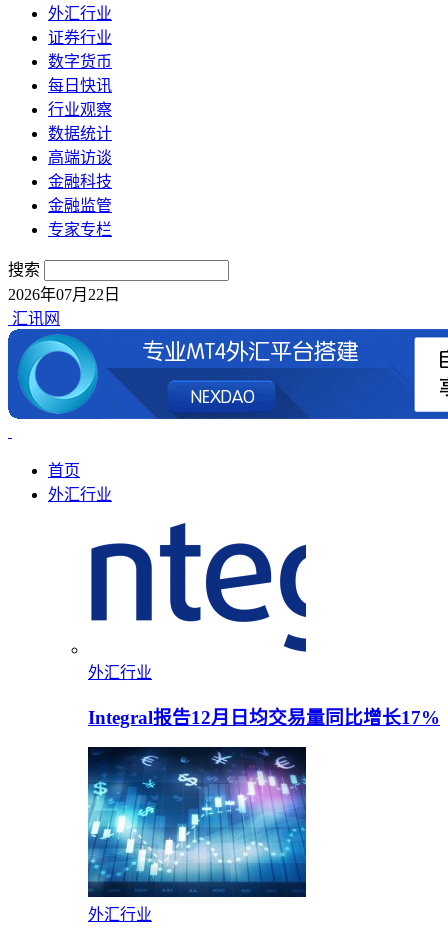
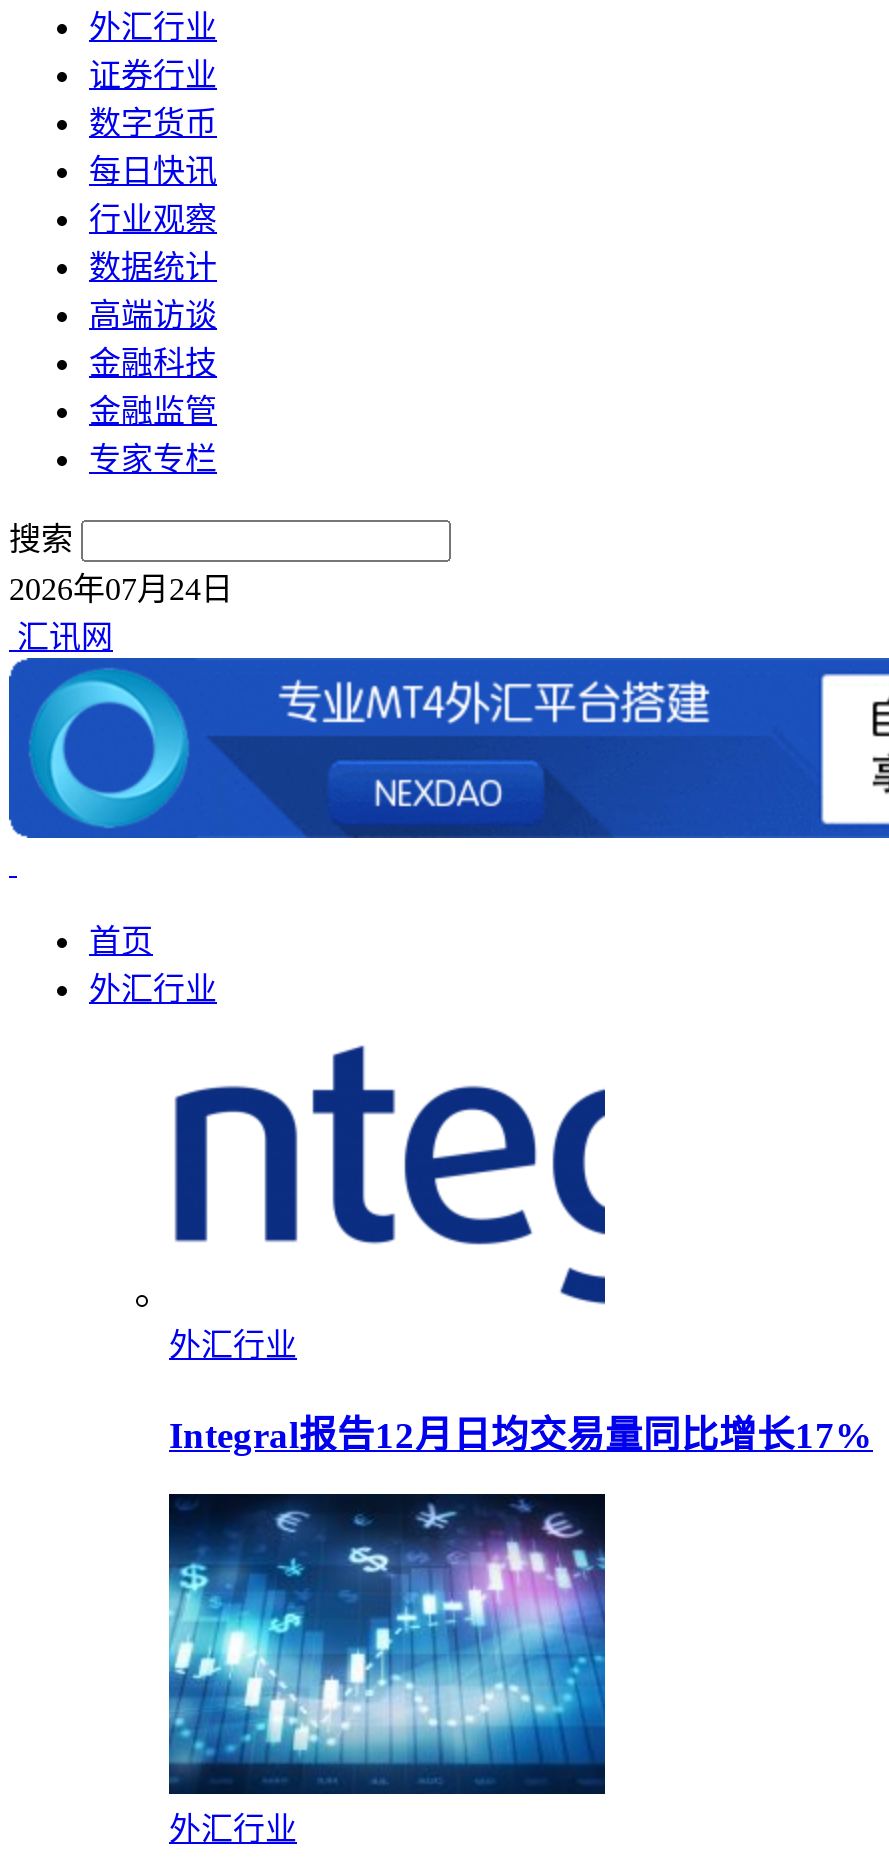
[8,286,120,303] 2026年07月22日 -> [9,572,233,606] 2026年07月24日

